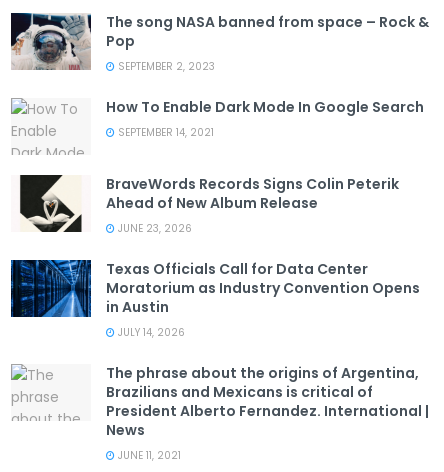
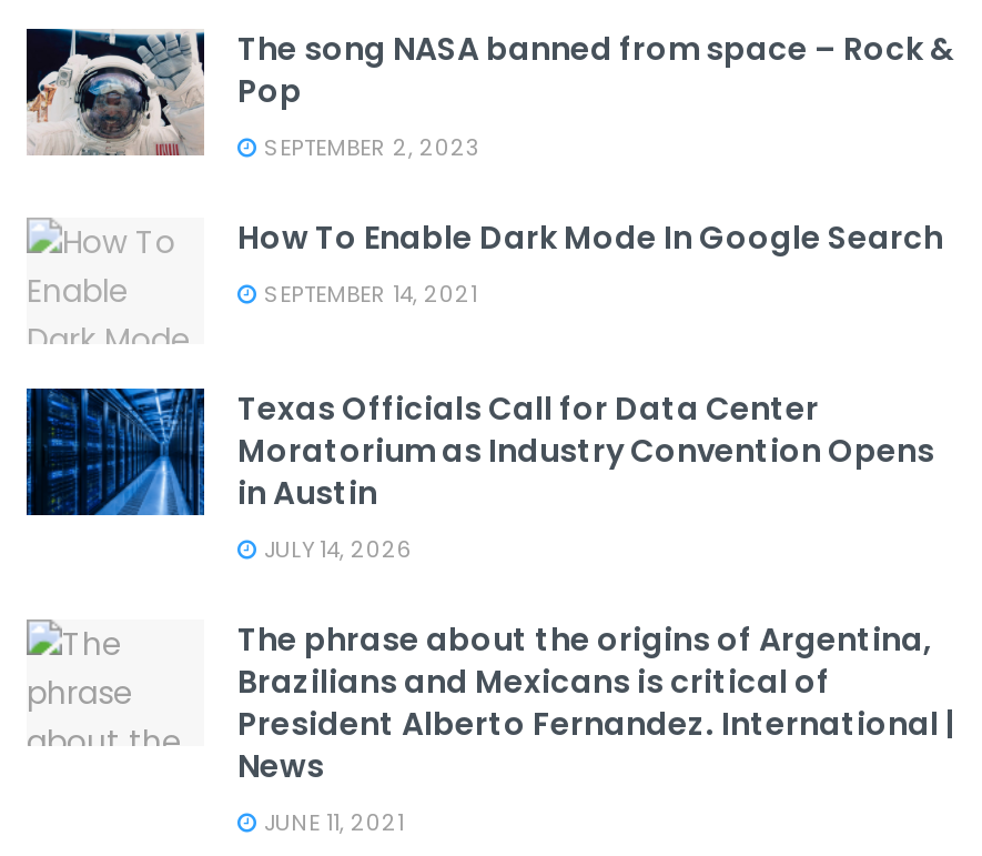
[12,174,399,236] [image] | BraveWords Records Signs Colin Peterik | Ahead of New Album Release | JUNE 23, 2026 -> none

